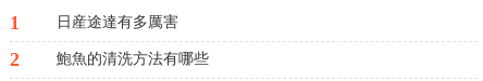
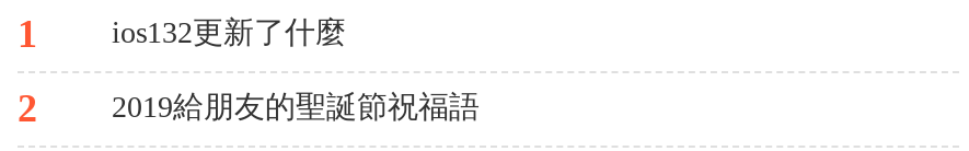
[57,14,178,30] 日産途達有多厲害 -> [112,17,346,50] ios132更新了什麼
[57,51,209,67] 鮑魚的清洗方法有哪些 -> [112,91,480,124] 2019給朋友的聖誕節祝福語

